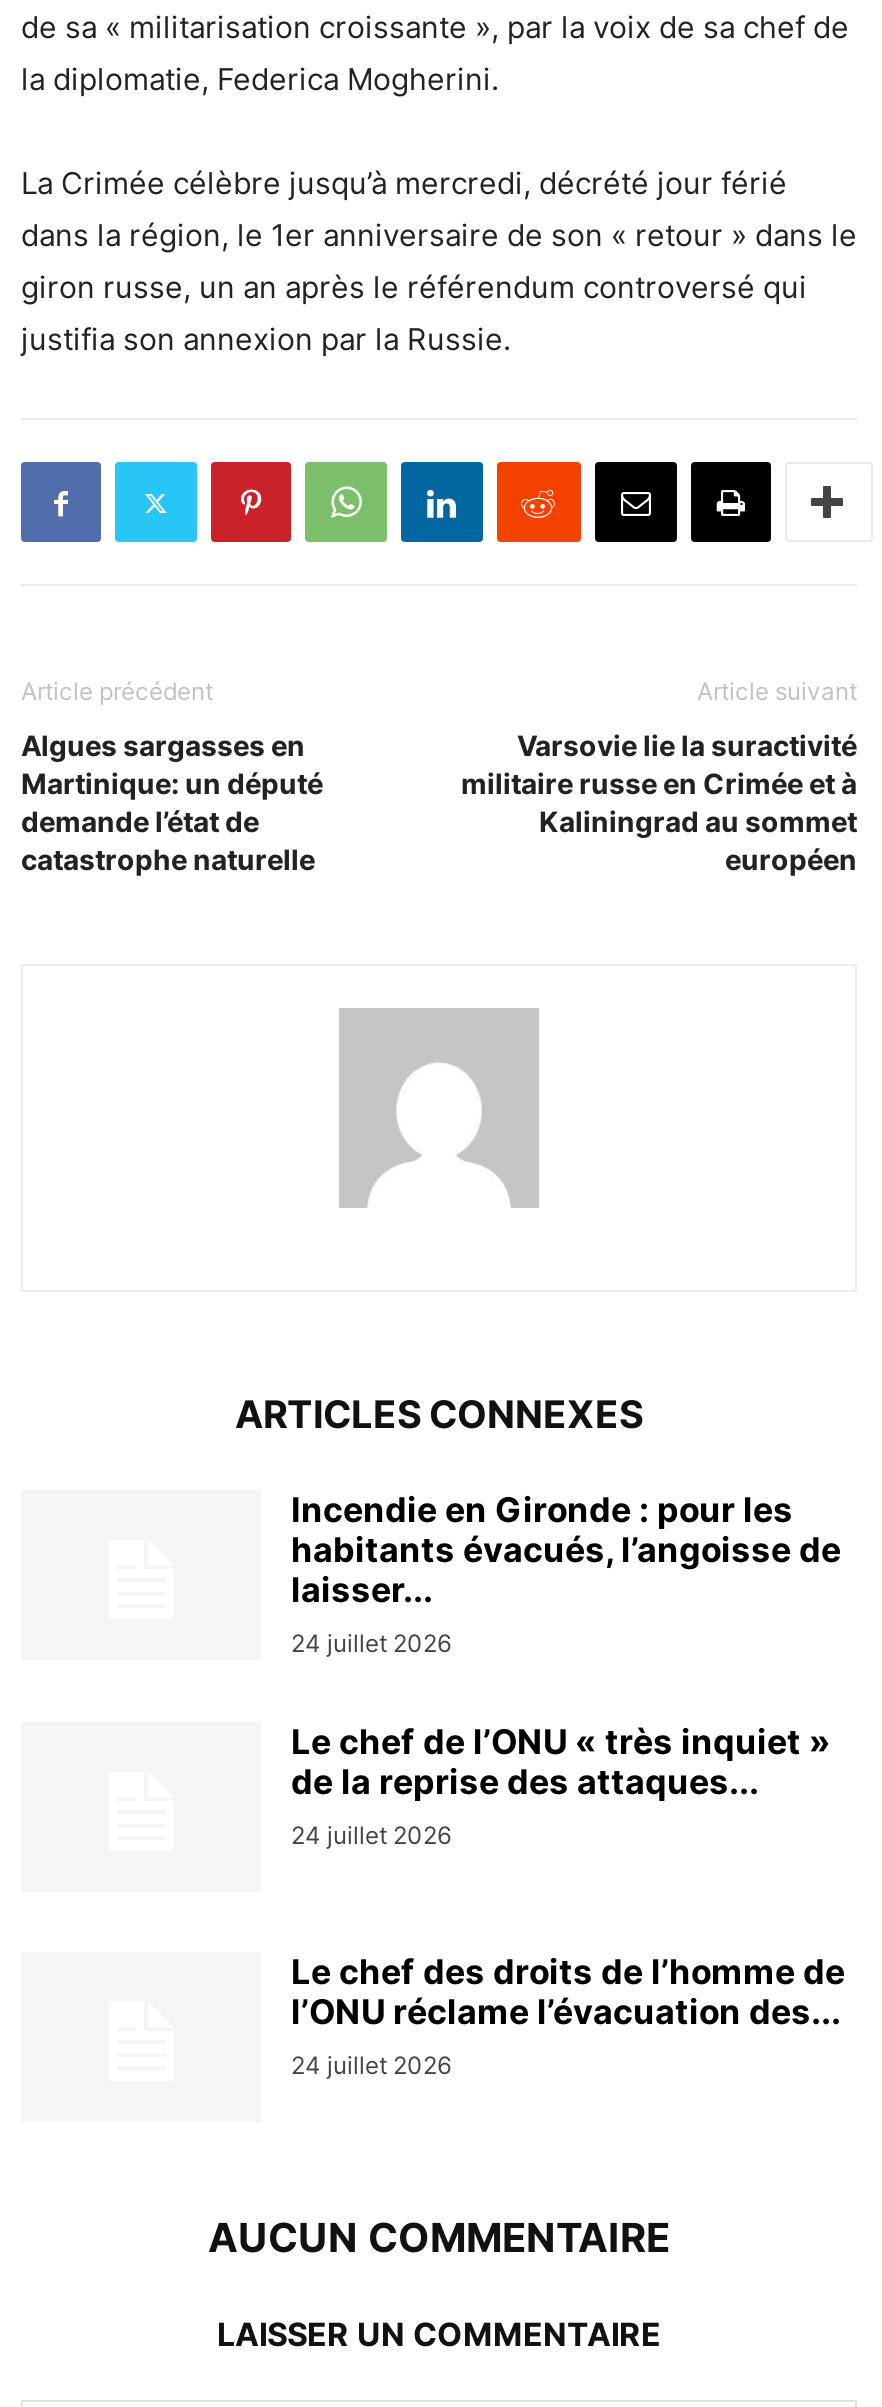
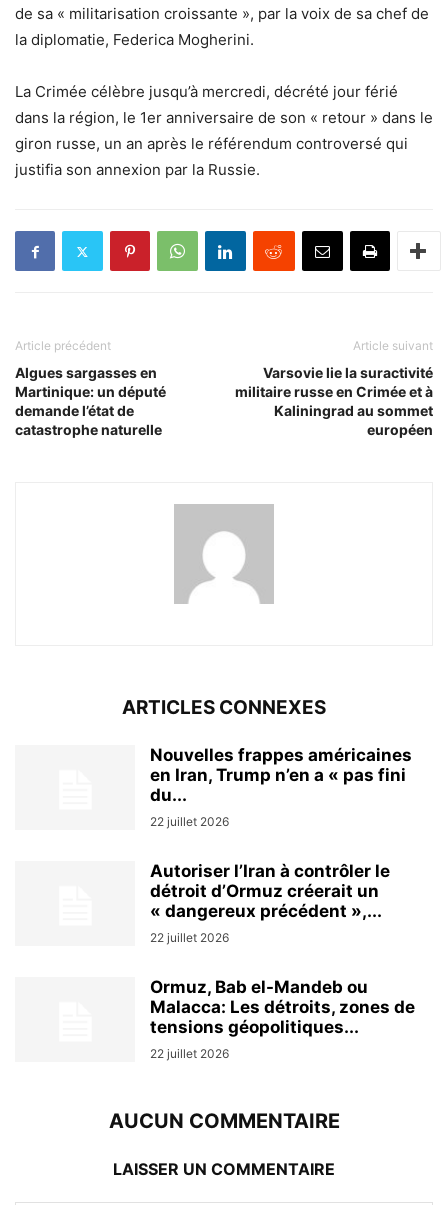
[291,1490,841,1658] Incendie en Gironde : pour les | habitants évacués, l’angoisse de | laisser... | 24 juillet 2026 -> [150,745,412,829] Nouvelles frappes américaines | en Iran, Trump n’en a « pas fini | du... | 22 juillet 2026
[291,1722,831,1850] Le chef de l’ONU « très inquiet » | de la reprise des attaques... | 24 juillet 2026 -> [150,861,390,945] Autoriser l’Iran à contrôler le | détroit d’Ormuz créerait un | « dangereux précédent »,... | 22 juillet 2026
[291,1952,845,2080] Le chef des droits de l’homme de | l’ONU réclame l’évacuation des... | 24 juillet 2026 -> [150,977,415,1061] Ormuz, Bab el-Mandeb ou | Malacca: Les détroits, zones de | tensions géopolitiques... | 22 juillet 2026

